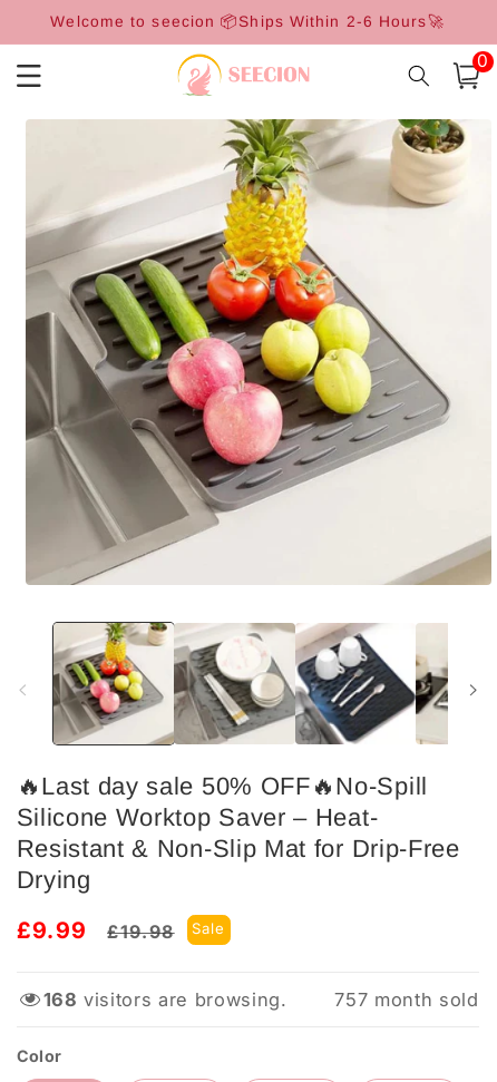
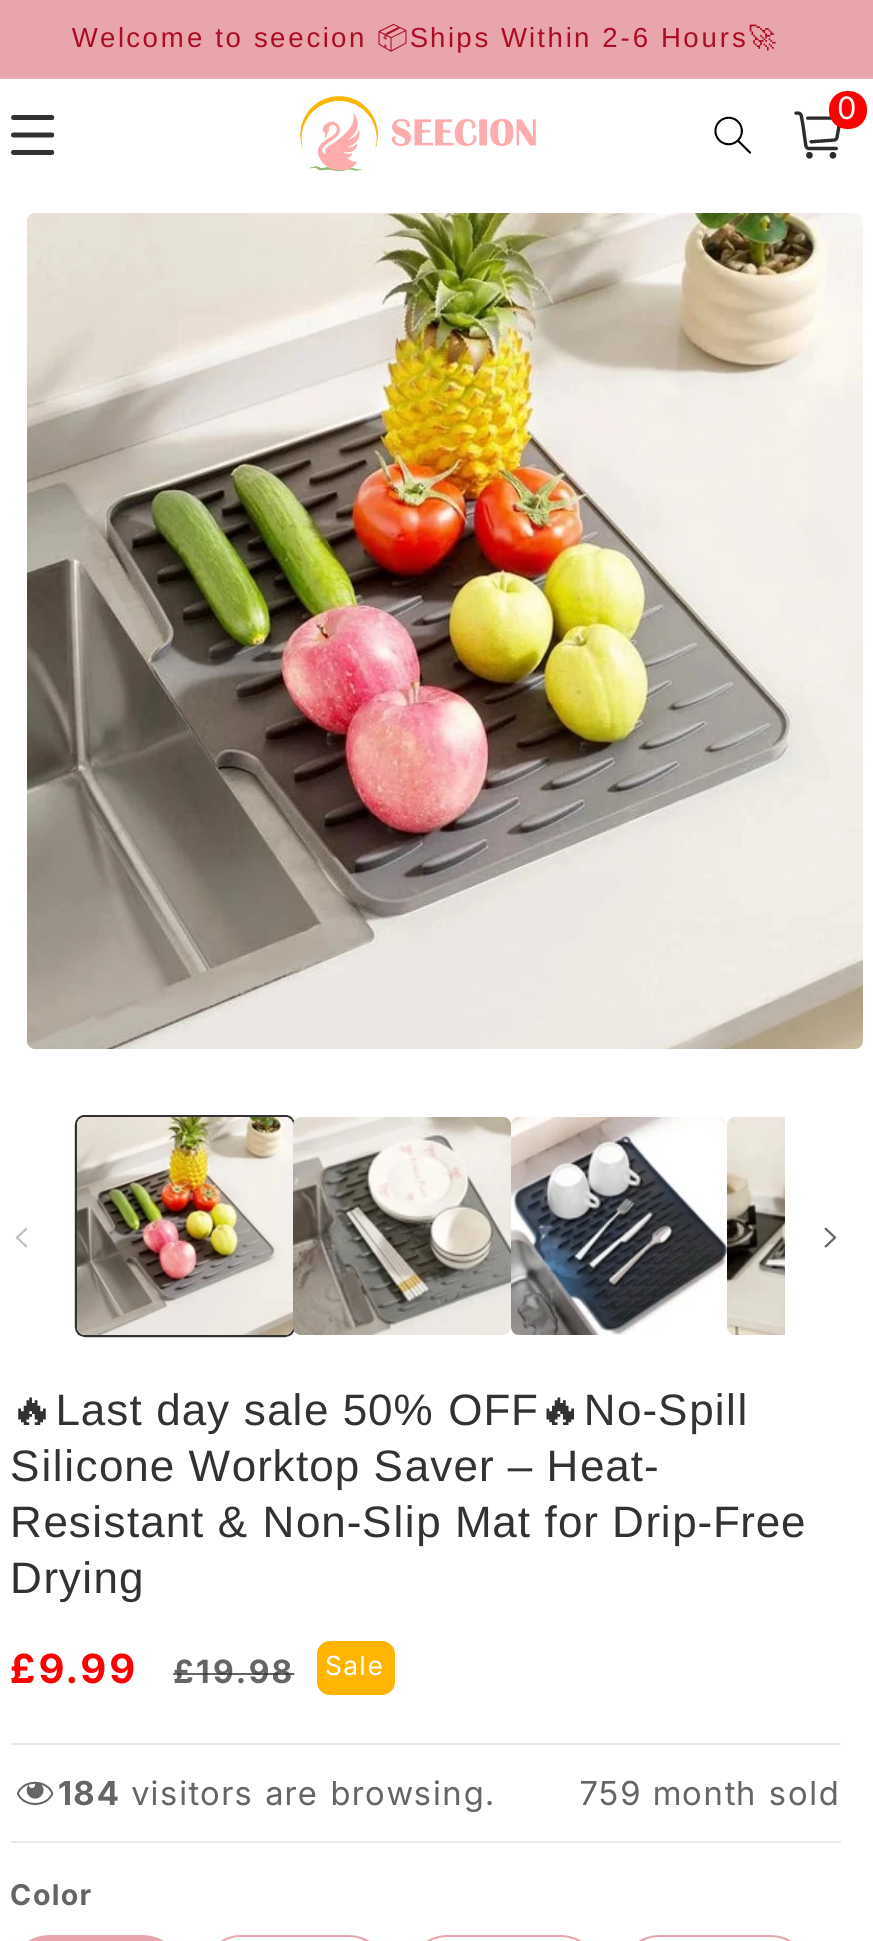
[43,988,287,1011] 168 visitors are browsing. -> [58,1773,496,1813] 184 visitors are browsing.
[335,988,479,1011] 757 month sold -> [579,1773,840,1813] 759 month sold

